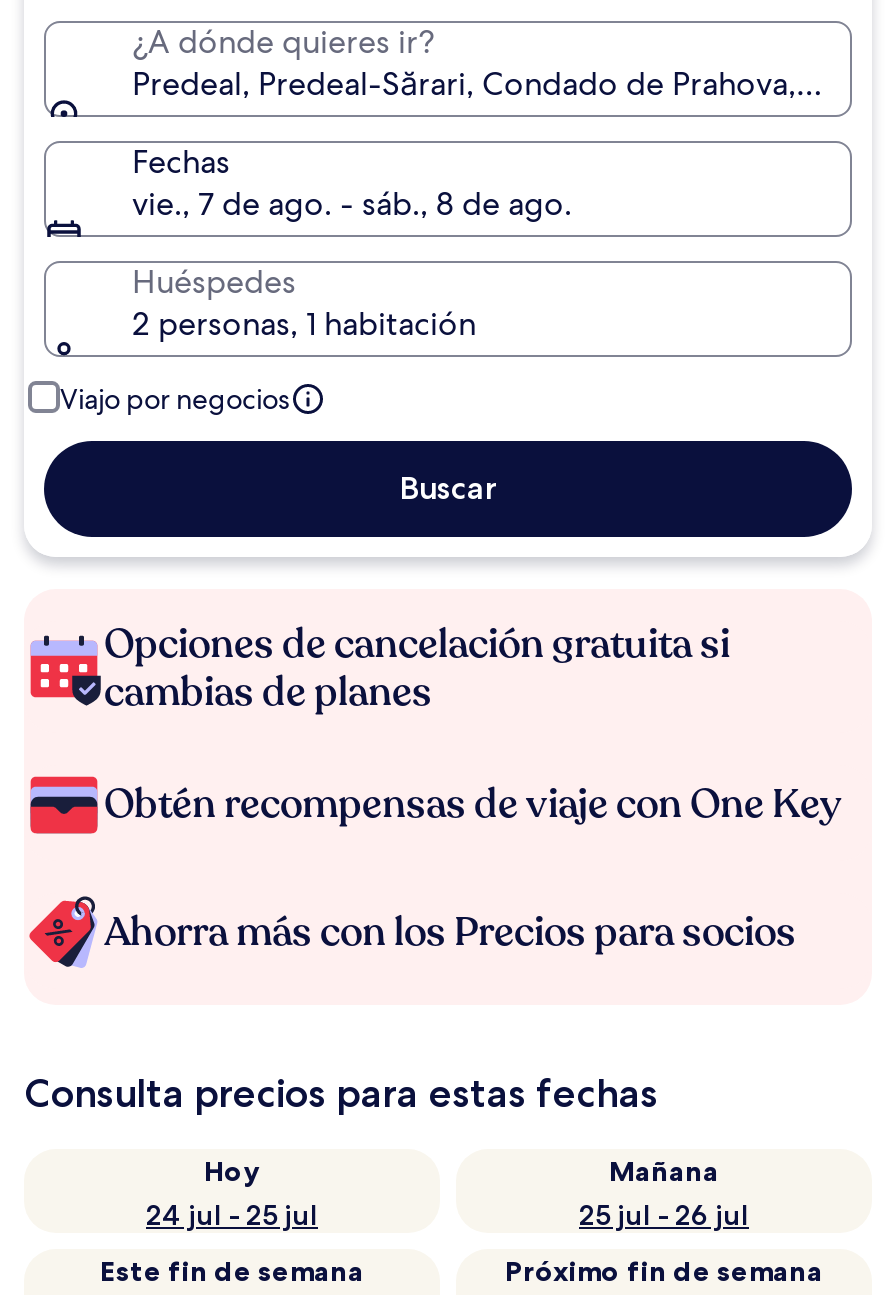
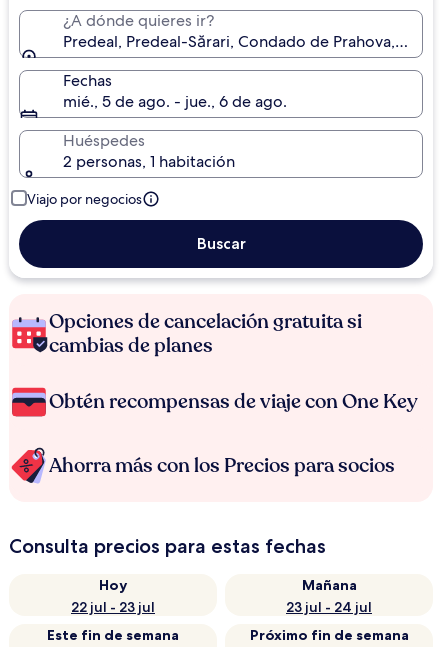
[132,183,572,225] vie., 7 de ago. - sáb., 8 de ago. -> [63,91,287,112] mié., 5 de ago. - jue., 6 de ago.
[146,1197,318,1233] 24 jul - 25 jul -> [71,598,155,616] 22 jul - 23 jul
[579,1197,749,1233] 25 jul - 26 jul -> [286,598,372,616] 23 jul - 24 jul

